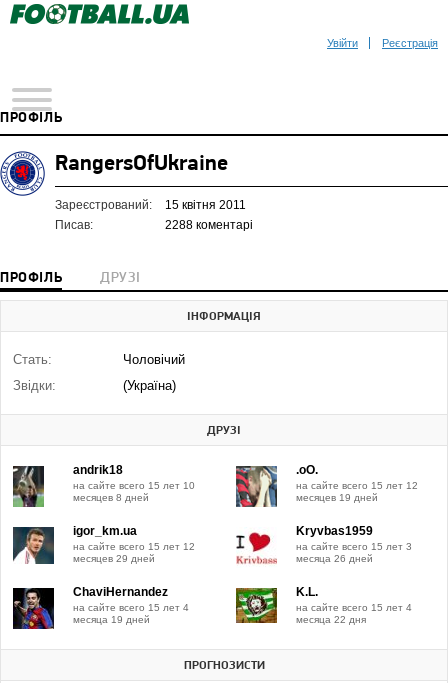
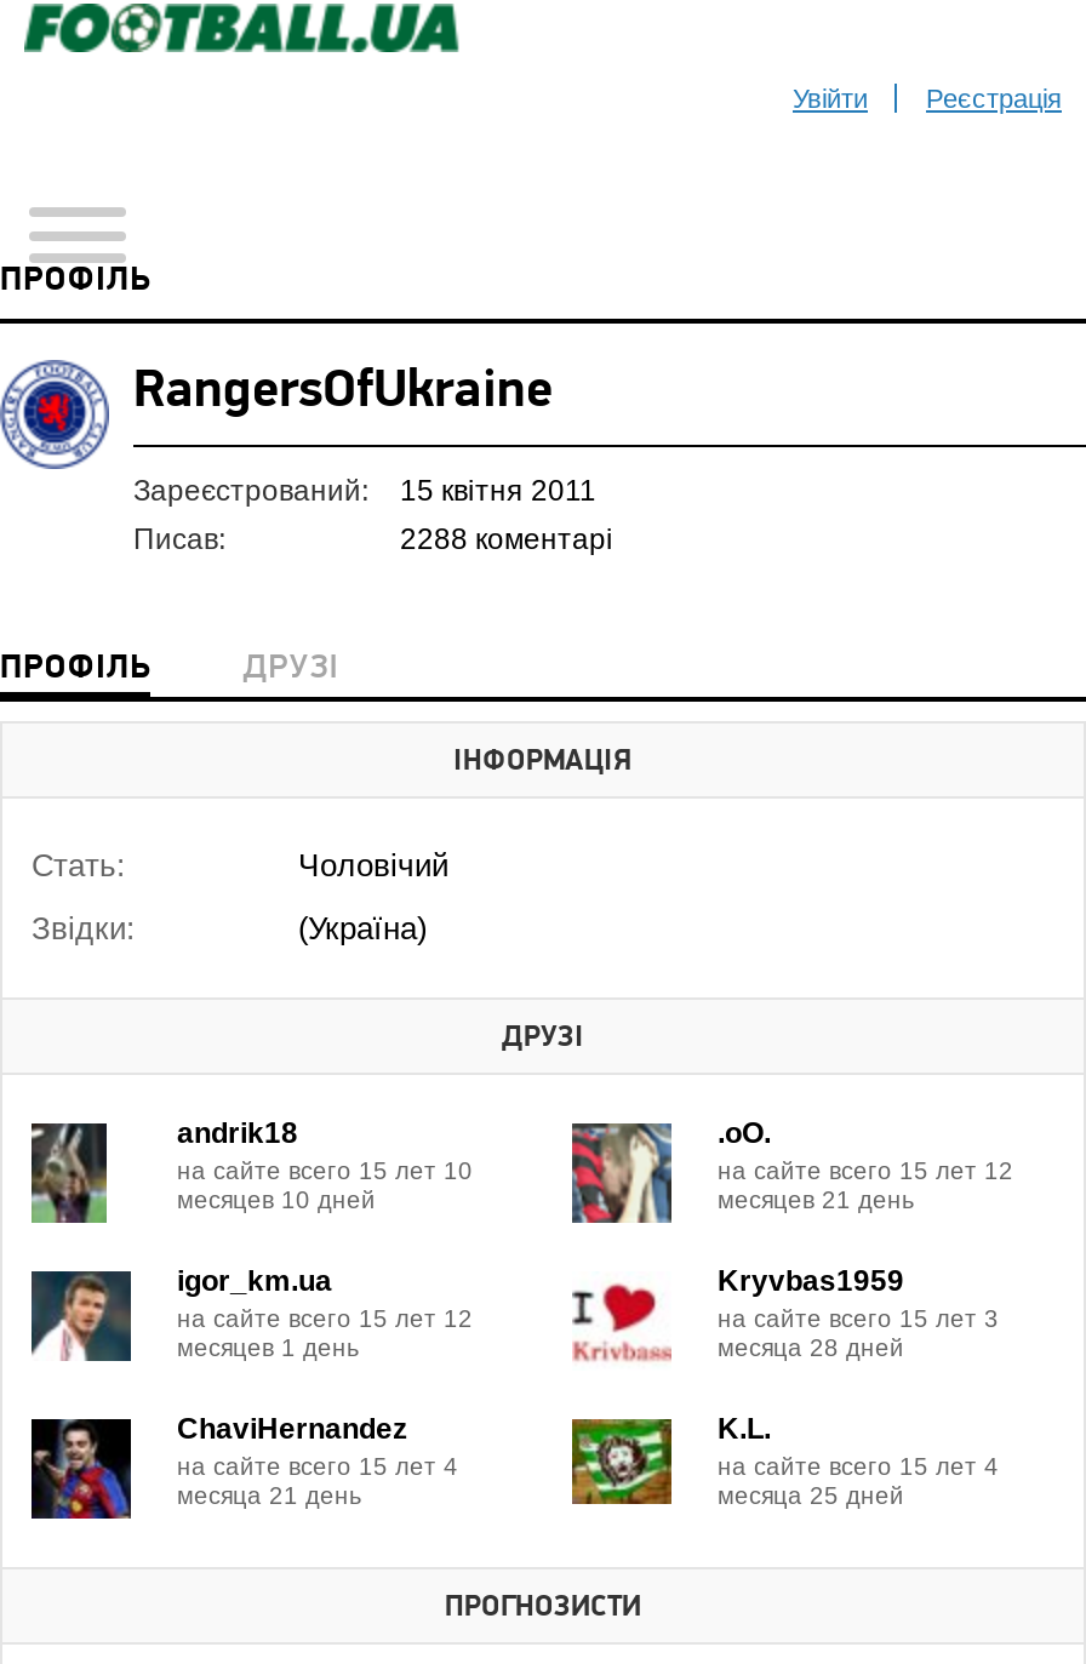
[73,492,149,503] месяцев 8 дней -> [177,1186,376,1213] месяцев 10 дней
[296,492,378,503] месяцев 19 дней -> [718,1186,914,1213] месяцев 21 день
[73,553,155,564] месяцев 29 дней -> [177,1334,359,1361] месяцев 1 день
[296,553,373,564] месяца 26 дней -> [718,1334,904,1361] месяца 28 дней
[73,614,150,625] месяца 19 дней -> [177,1482,361,1509] месяца 21 день
[296,614,366,625] месяца 22 дня -> [718,1482,904,1509] месяца 25 дней

